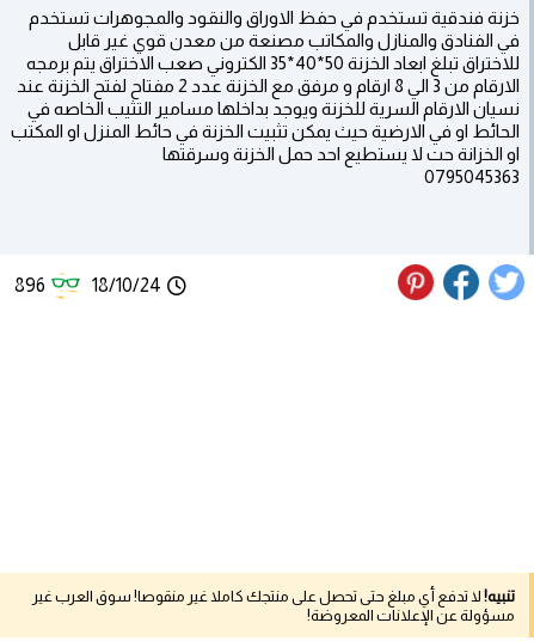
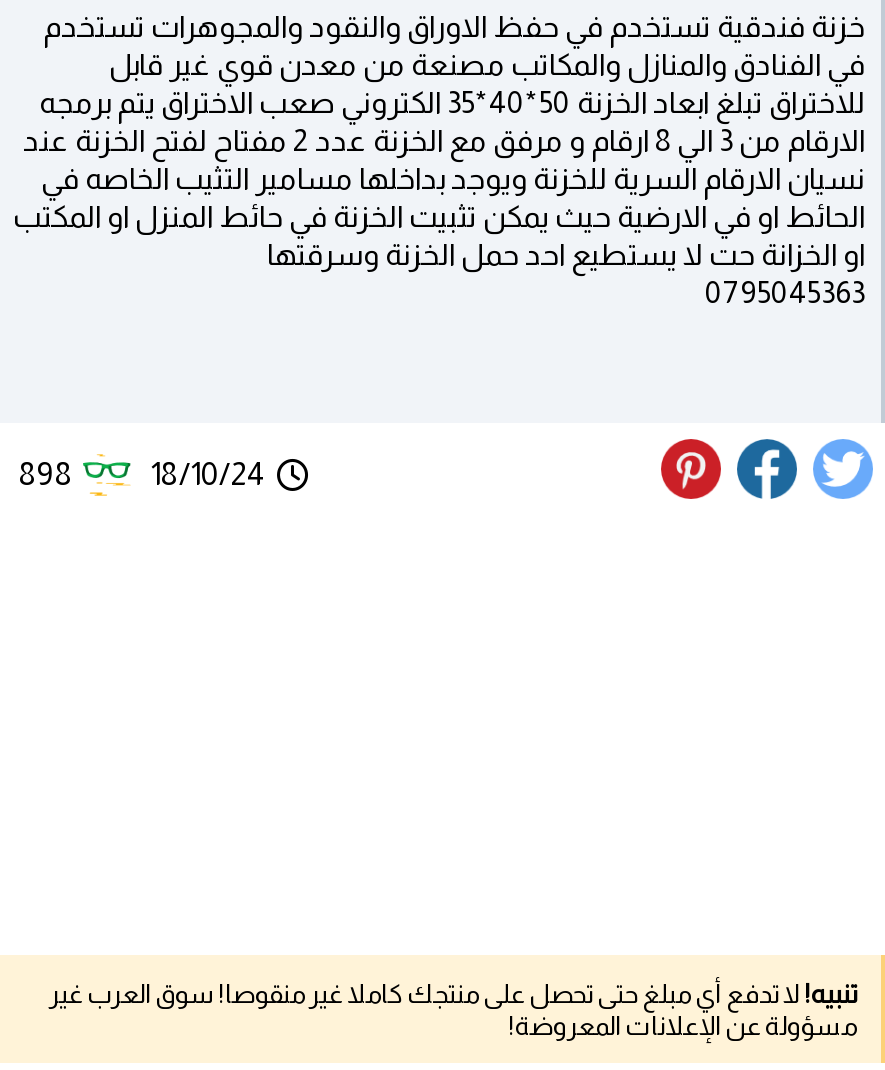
[14,275,45,295] 896 -> [19,457,73,491] 898

